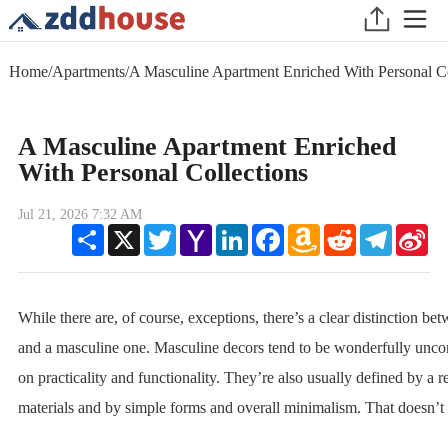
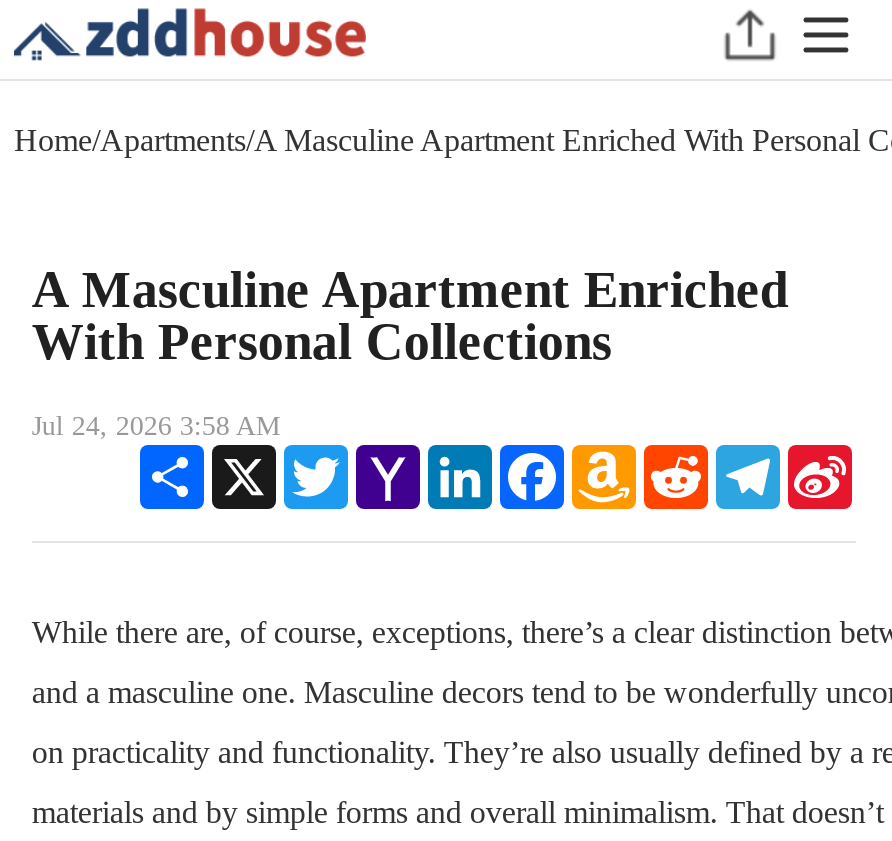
[18,207,142,222] Jul 21, 2026 7:32 AM -> [32,411,280,441] Jul 24, 2026 3:58 AM

